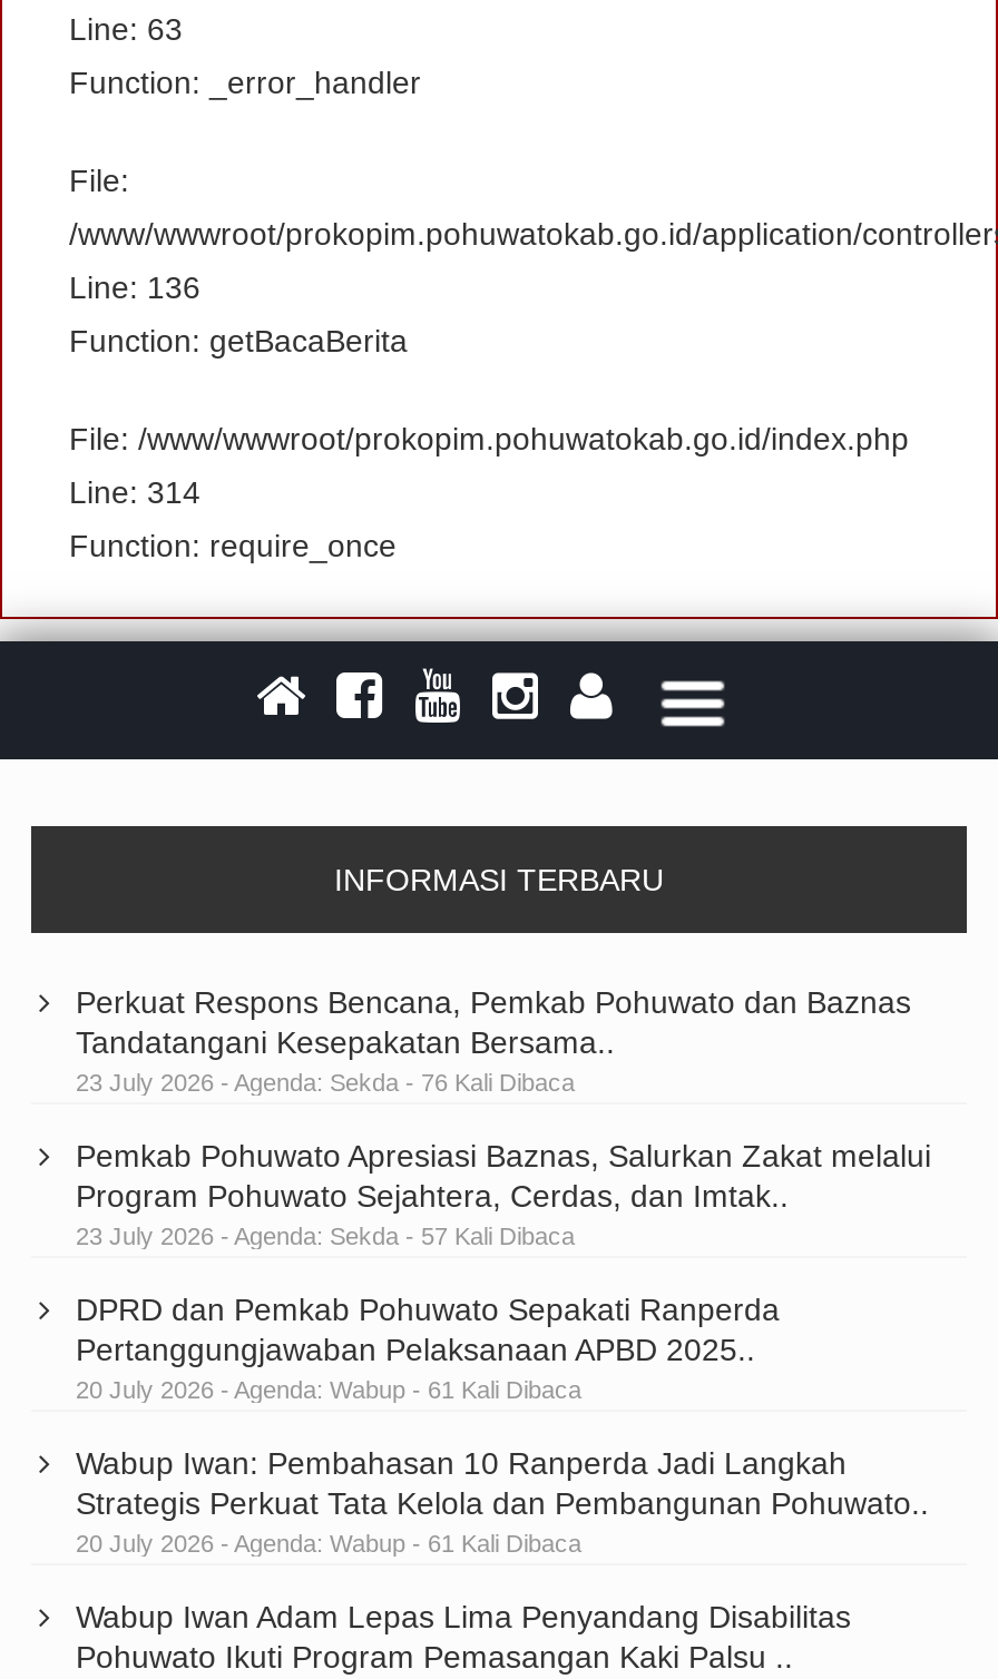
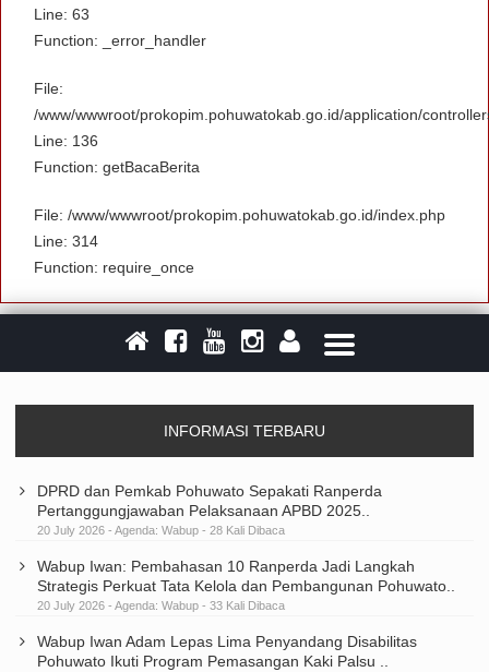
[76,984,931,1249] Perkuat Respons Bencana, Pemkab Pohuwato dan Baznas | Tandatangani Kesepakatan Bersama.. | 23 July 2026 - Agenda: Sekda - 76 Kali Dibaca | Pemkab Pohuwato Apresiasi Baznas, Salurkan Zakat melalui | Program Pohuwato Sejahtera, Cerdas, dan Imtak.. | 23 July 2026 - Agenda: Sekda - 57 Kali Dibaca -> none
[76,1376,581,1403] 20 July 2026 - Agenda: Wabup - 61 Kali Dibaca -> [37,524,285,537] 20 July 2026 - Agenda: Wabup - 28 Kali Dibaca
[76,1530,581,1557] 20 July 2026 - Agenda: Wabup - 61 Kali Dibaca -> [37,599,285,612] 20 July 2026 - Agenda: Wabup - 33 Kali Dibaca

